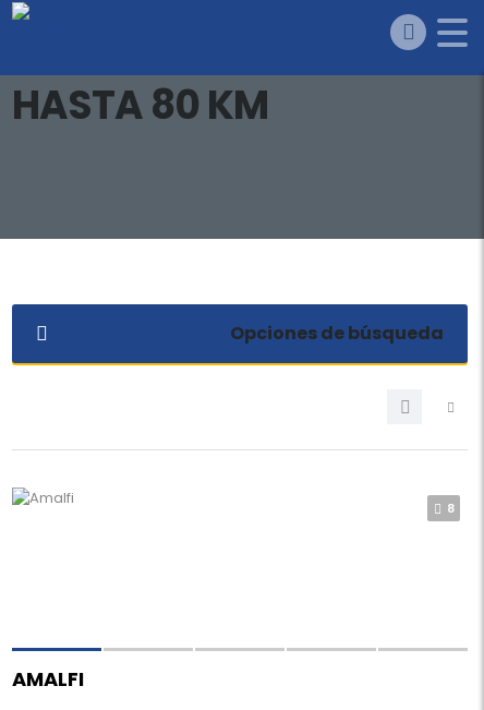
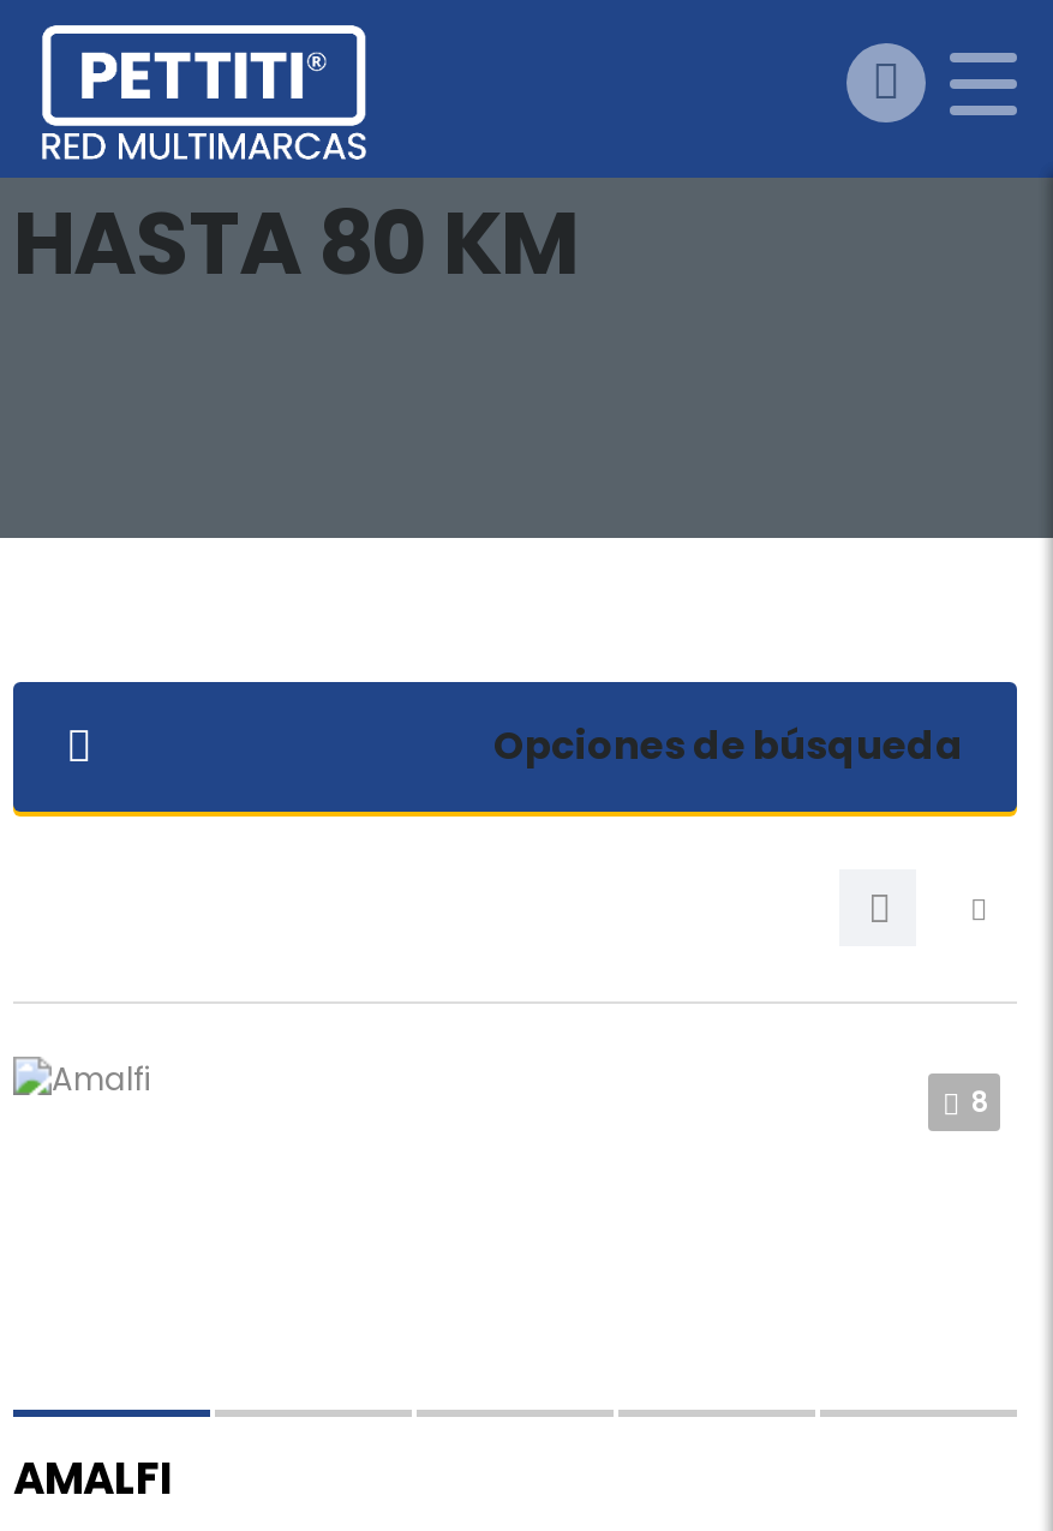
none -> [13,17,369,163] [image]

